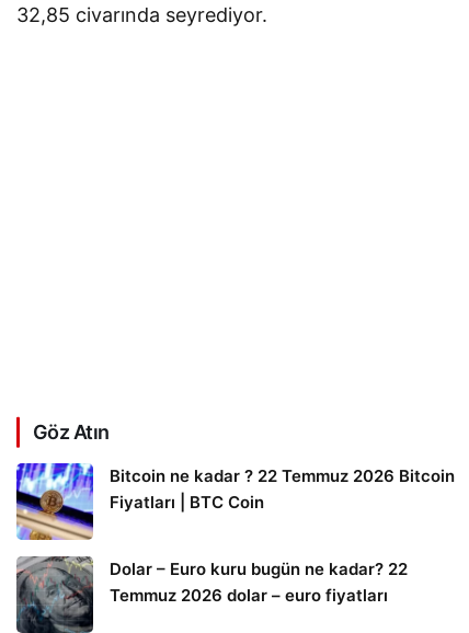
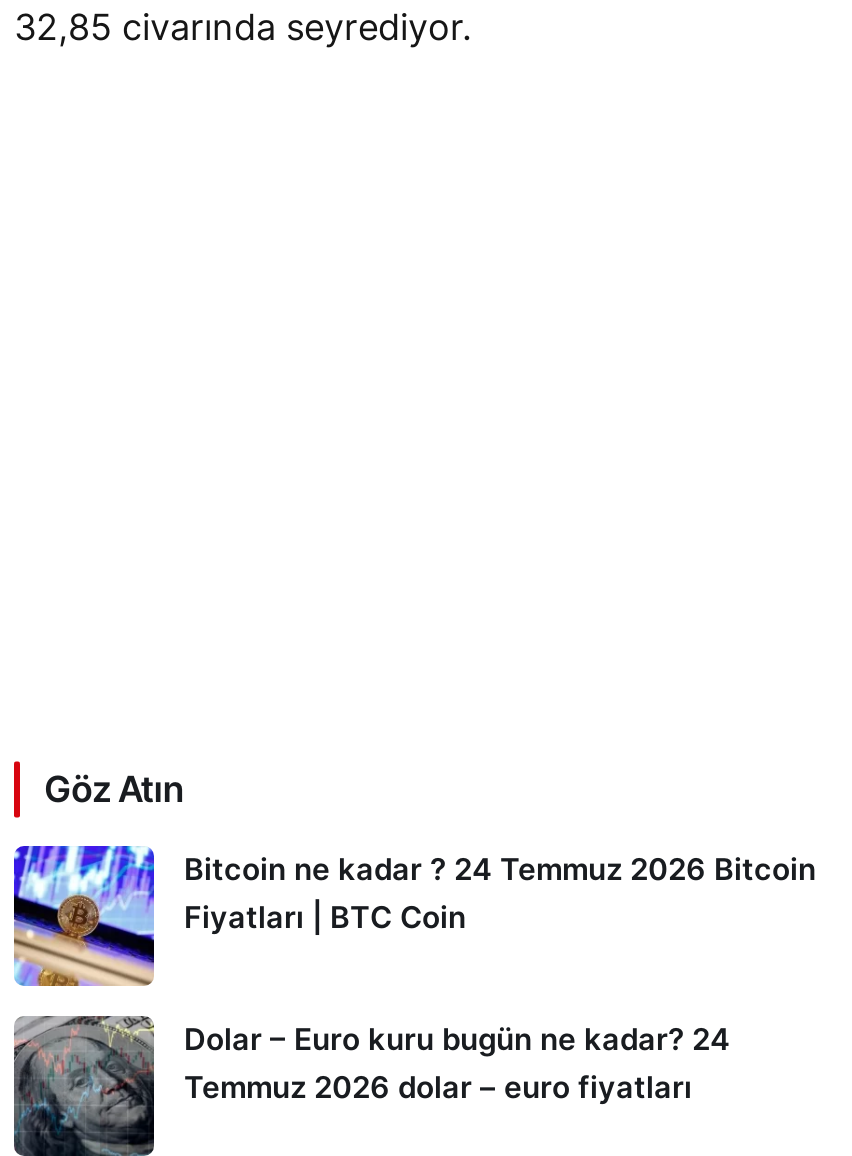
[110,466,455,486] Bitcoin ne kadar ? 22 Temmuz 2026 Bitcoin -> [184,850,816,888] Bitcoin ne kadar ? 24 Temmuz 2026 Bitcoin
[110,559,408,580] Dolar – Euro kuru bugün ne kadar? 22 -> [184,1020,730,1058] Dolar – Euro kuru bugün ne kadar? 24

